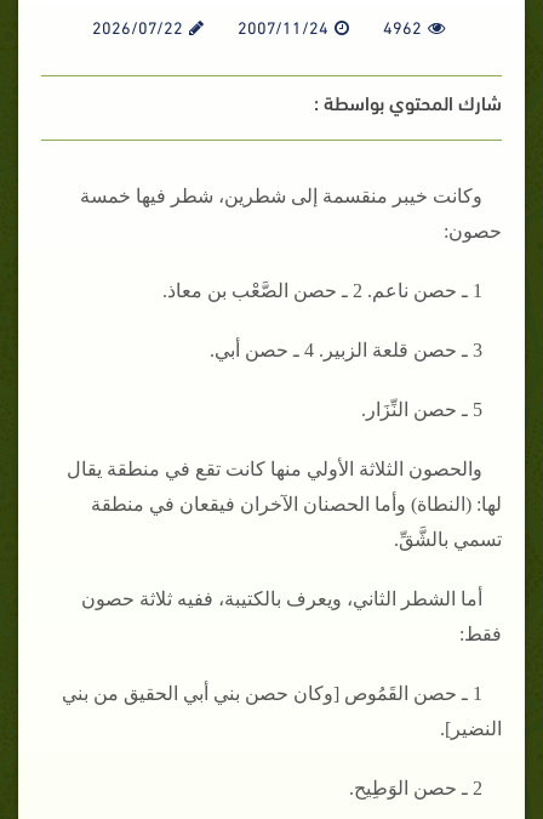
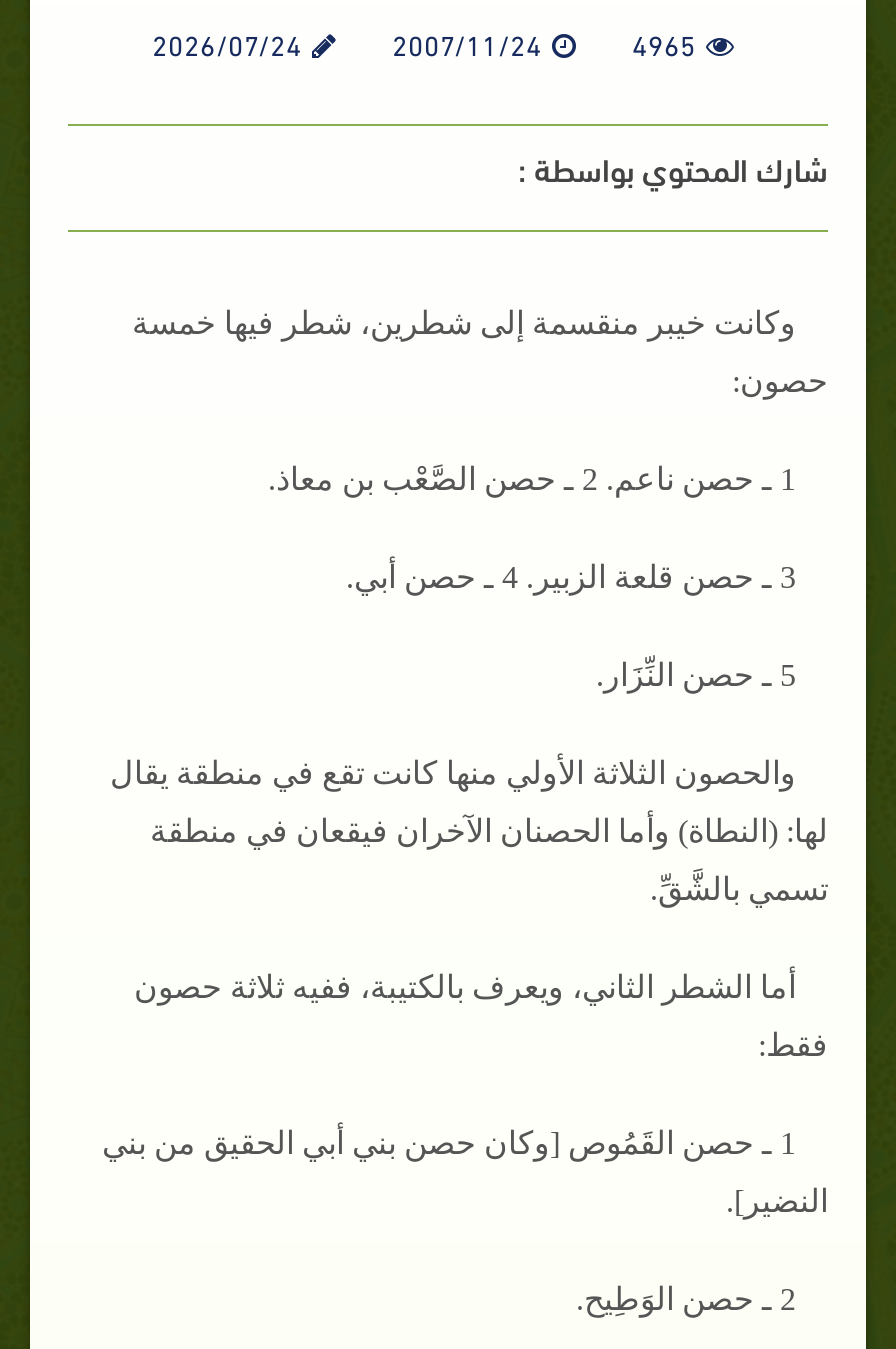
[92,13,183,39] 2026/07/22 -> [152,22,302,64] 2026/07/24
[383,13,422,39] 4962 -> [632,22,696,64] 4965

